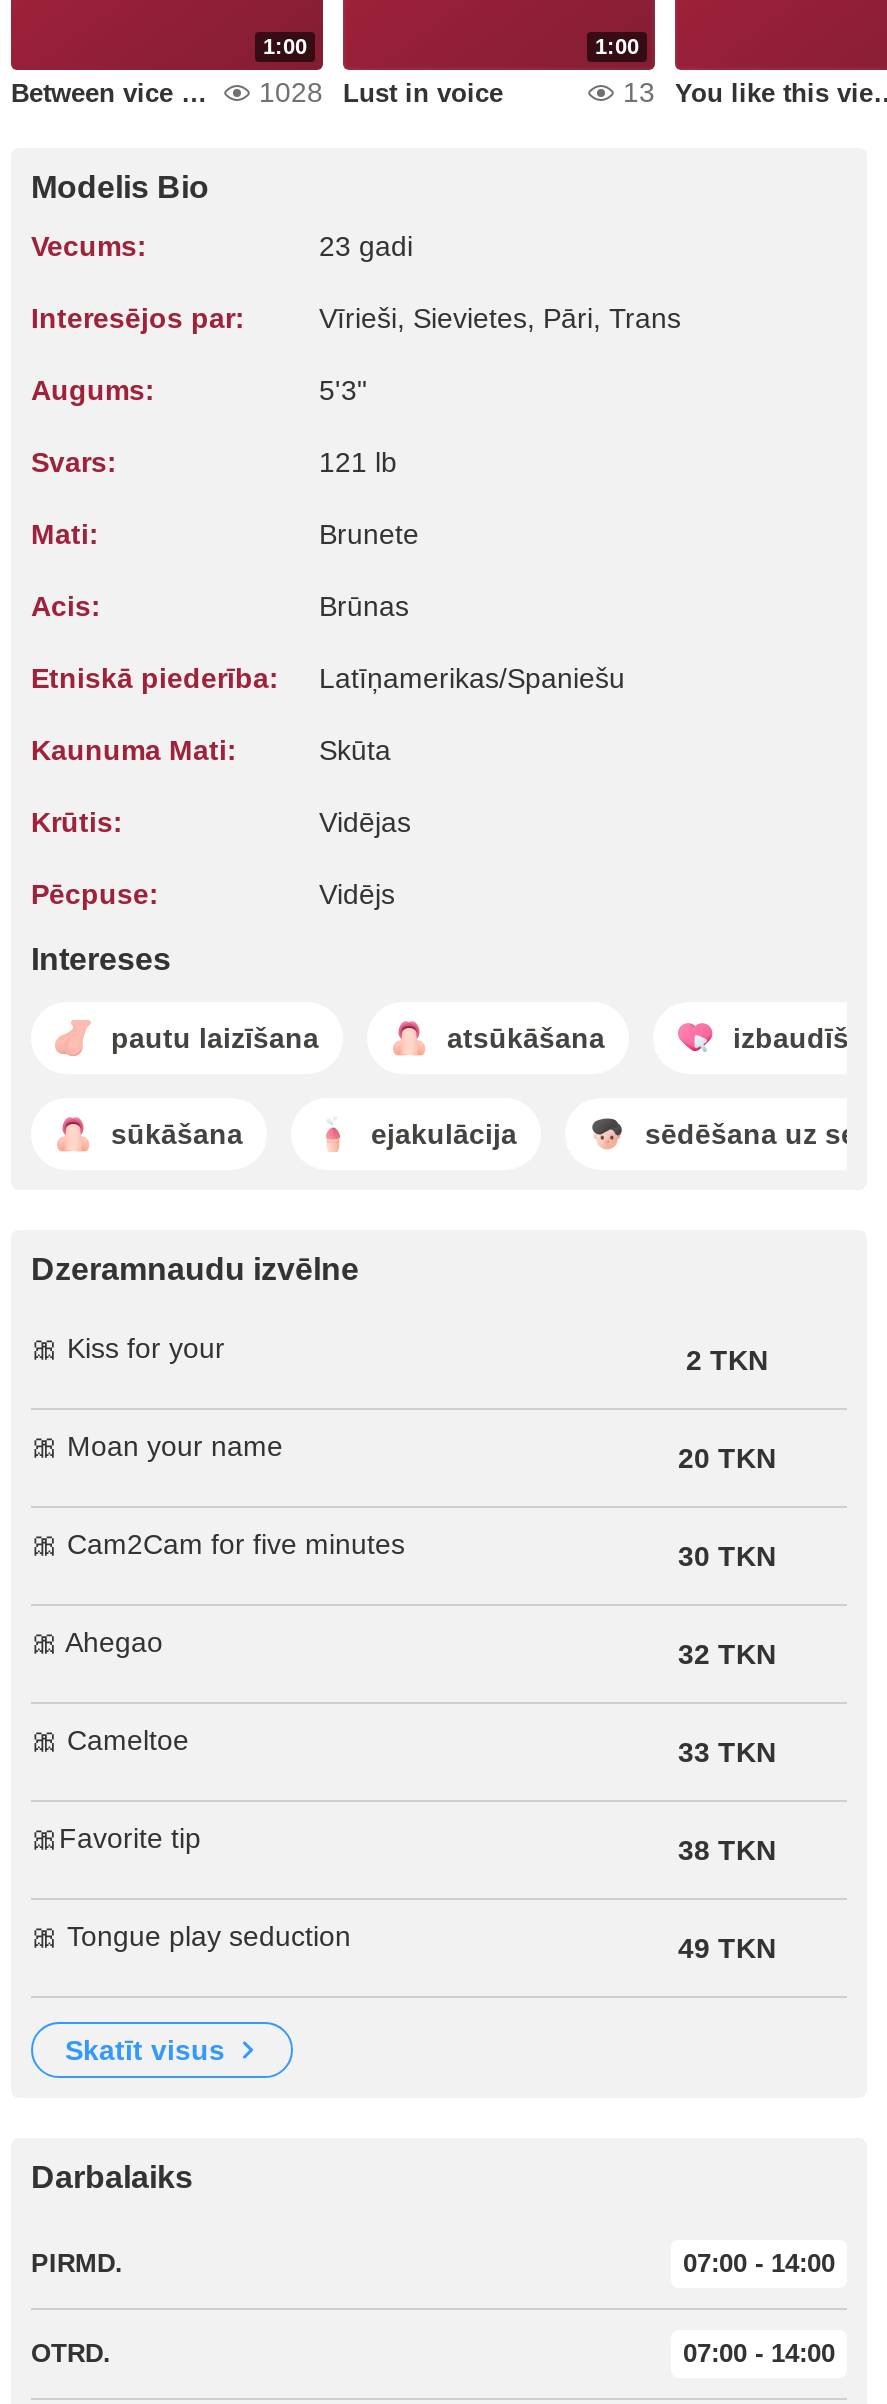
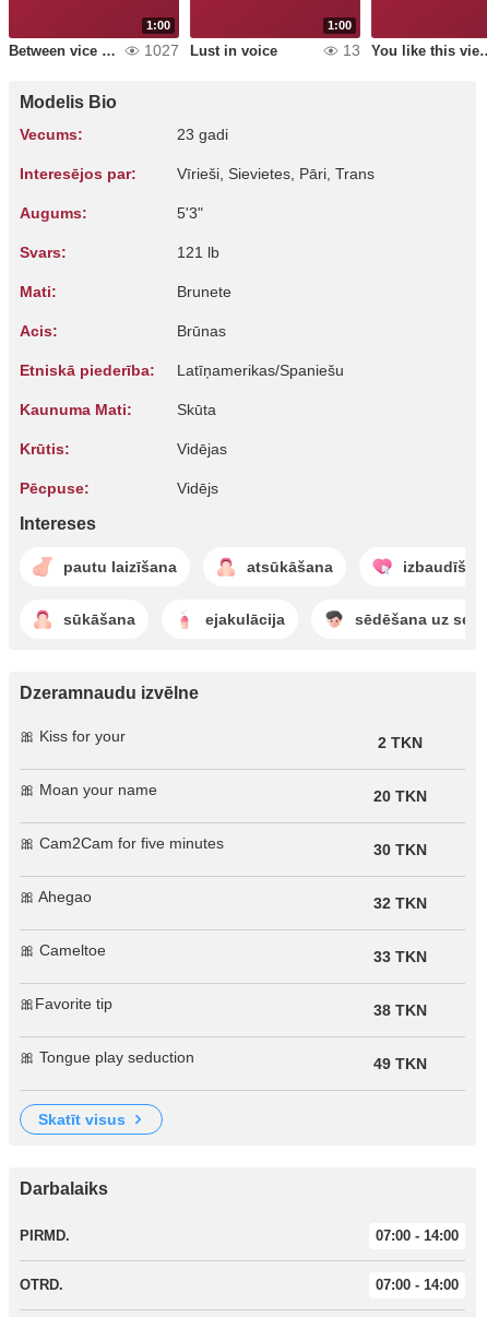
[259,76,323,108] 1028 -> [144,41,179,59] 1027

